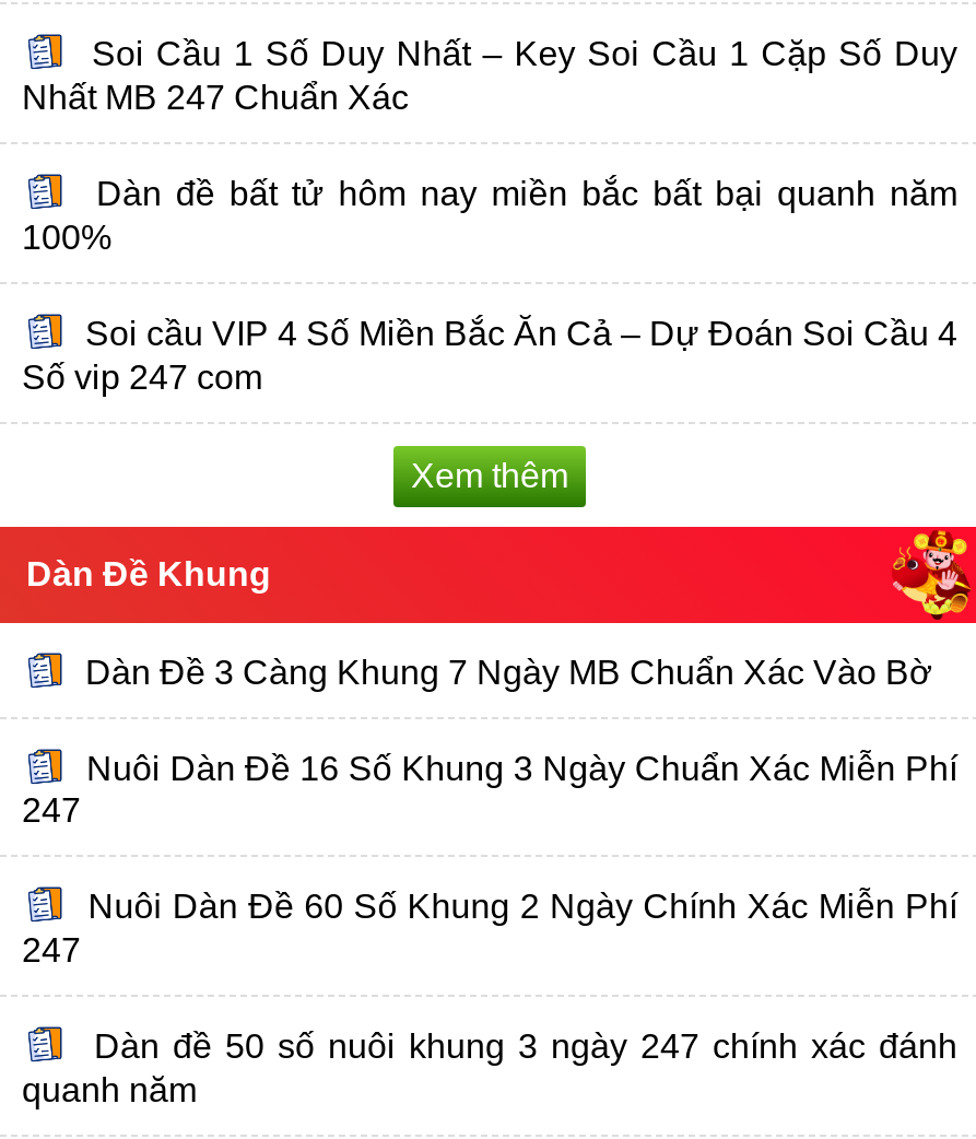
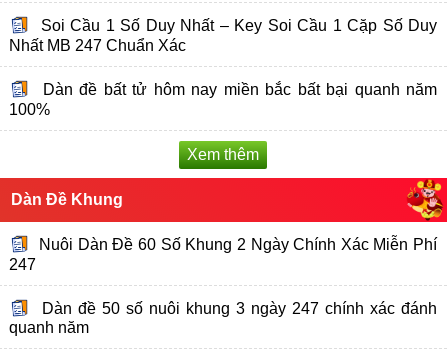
[22,314,957,395] Soi cầu VIP 4 Số Miền Bắc Ăn Cả – Dự Đoán Soi Cầu 4 | Số vip 247 com -> none
[22,653,957,829] Dàn Đề 3 Càng Khung 7 Ngày MB Chuẩn Xác Vào Bờ | Nuôi Dàn Đề 16 Số Khung 3 Ngày Chuẩn Xác Miễn Phí | 247 -> none

